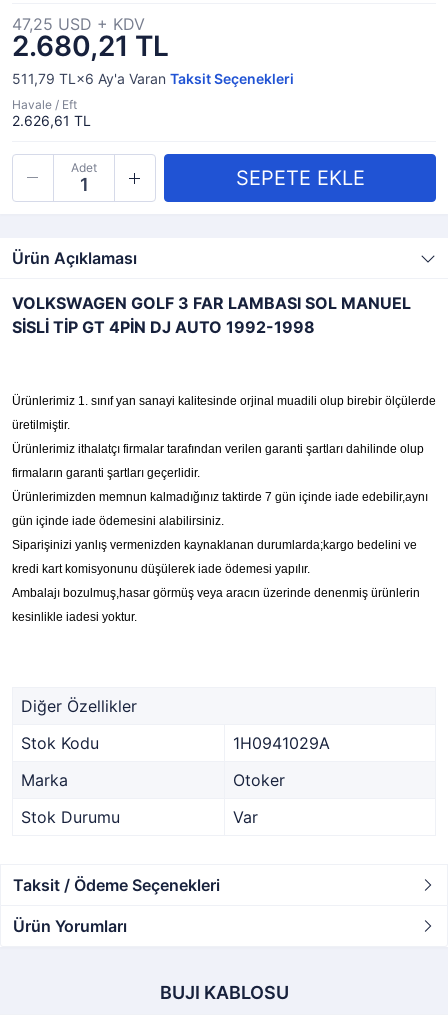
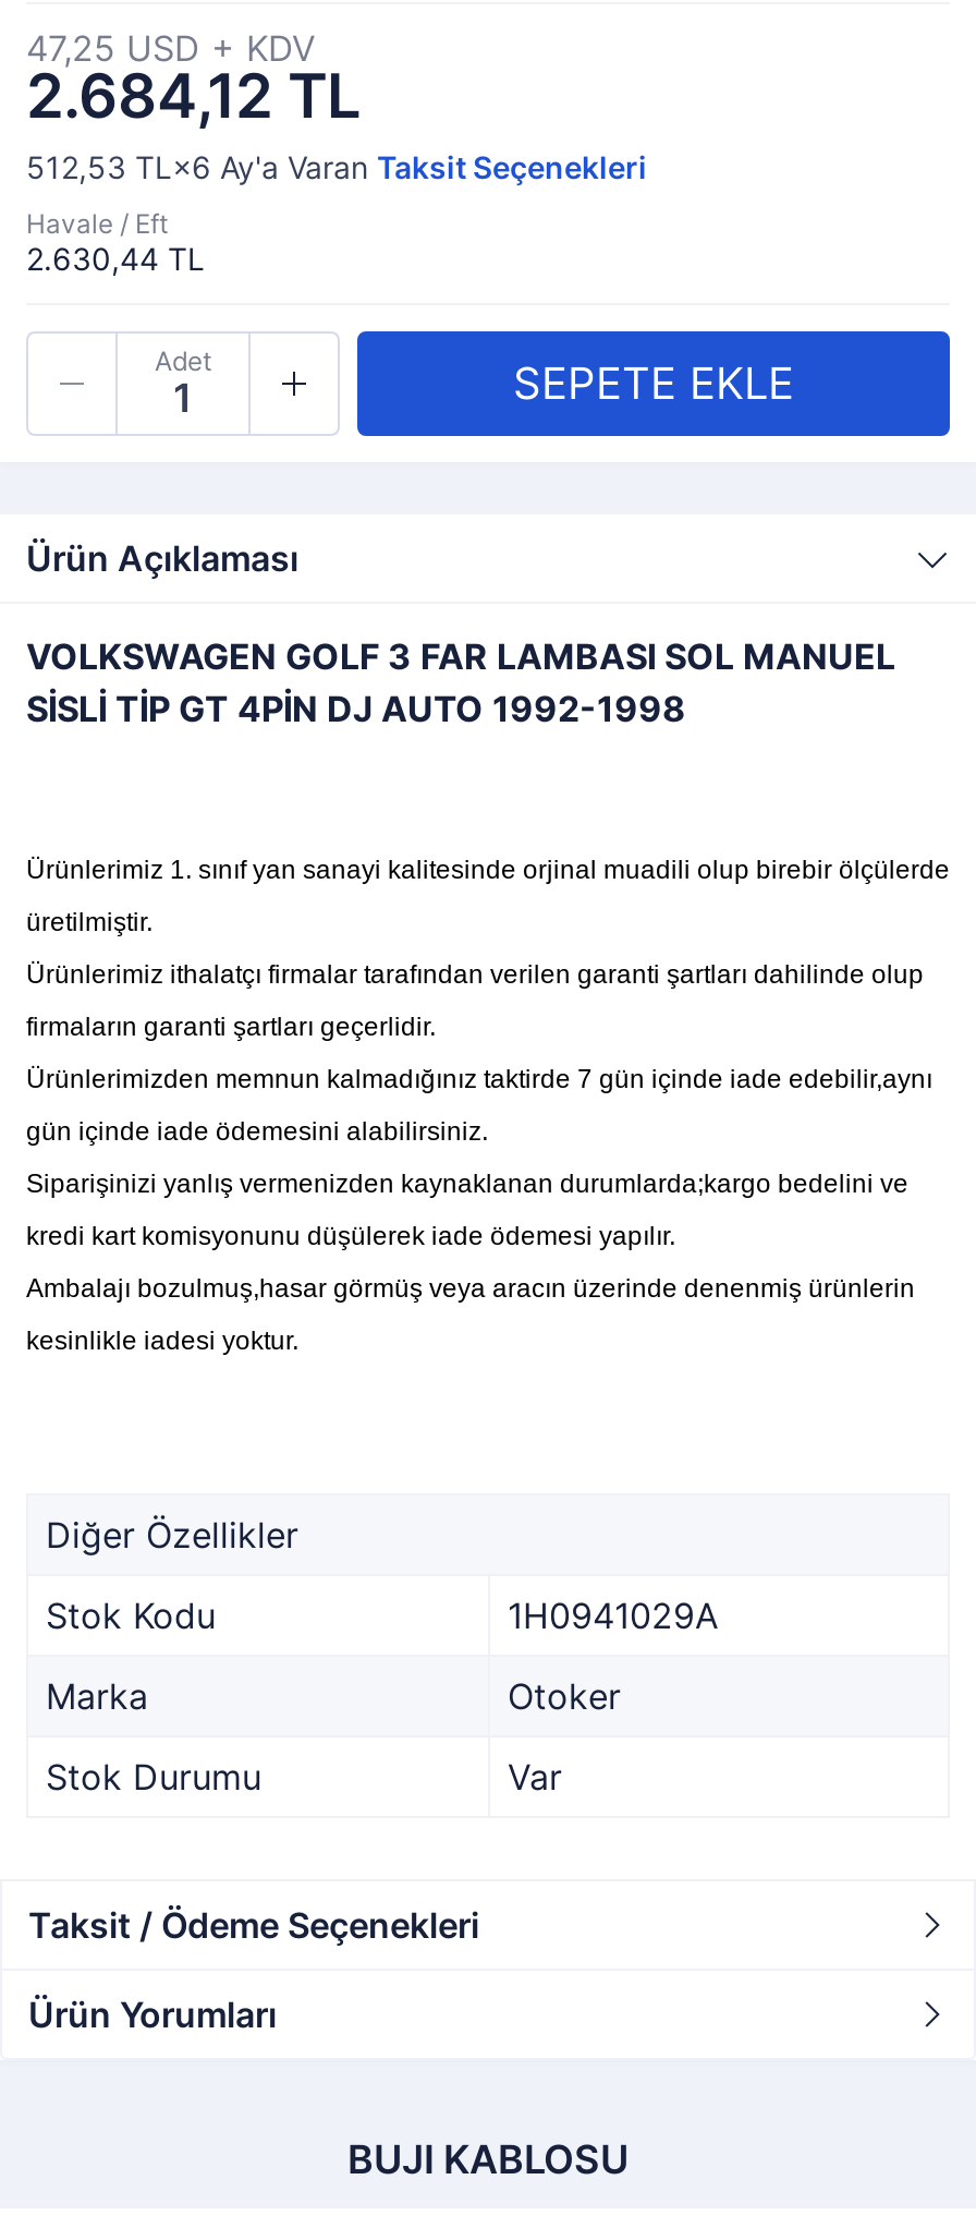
[12,29,169,63] 2.680,21 TL -> [26,59,362,133] 2.684,12 TL
[12,70,294,87] 511,79 TL×6 Ay'a Varan Taksit Seçenekleri -> [26,148,647,185] 512,53 TL×6 Ay'a Varan Taksit Seçenekleri
[12,112,91,129] 2.626,61 TL -> [26,240,205,277] 2.630,44 TL

